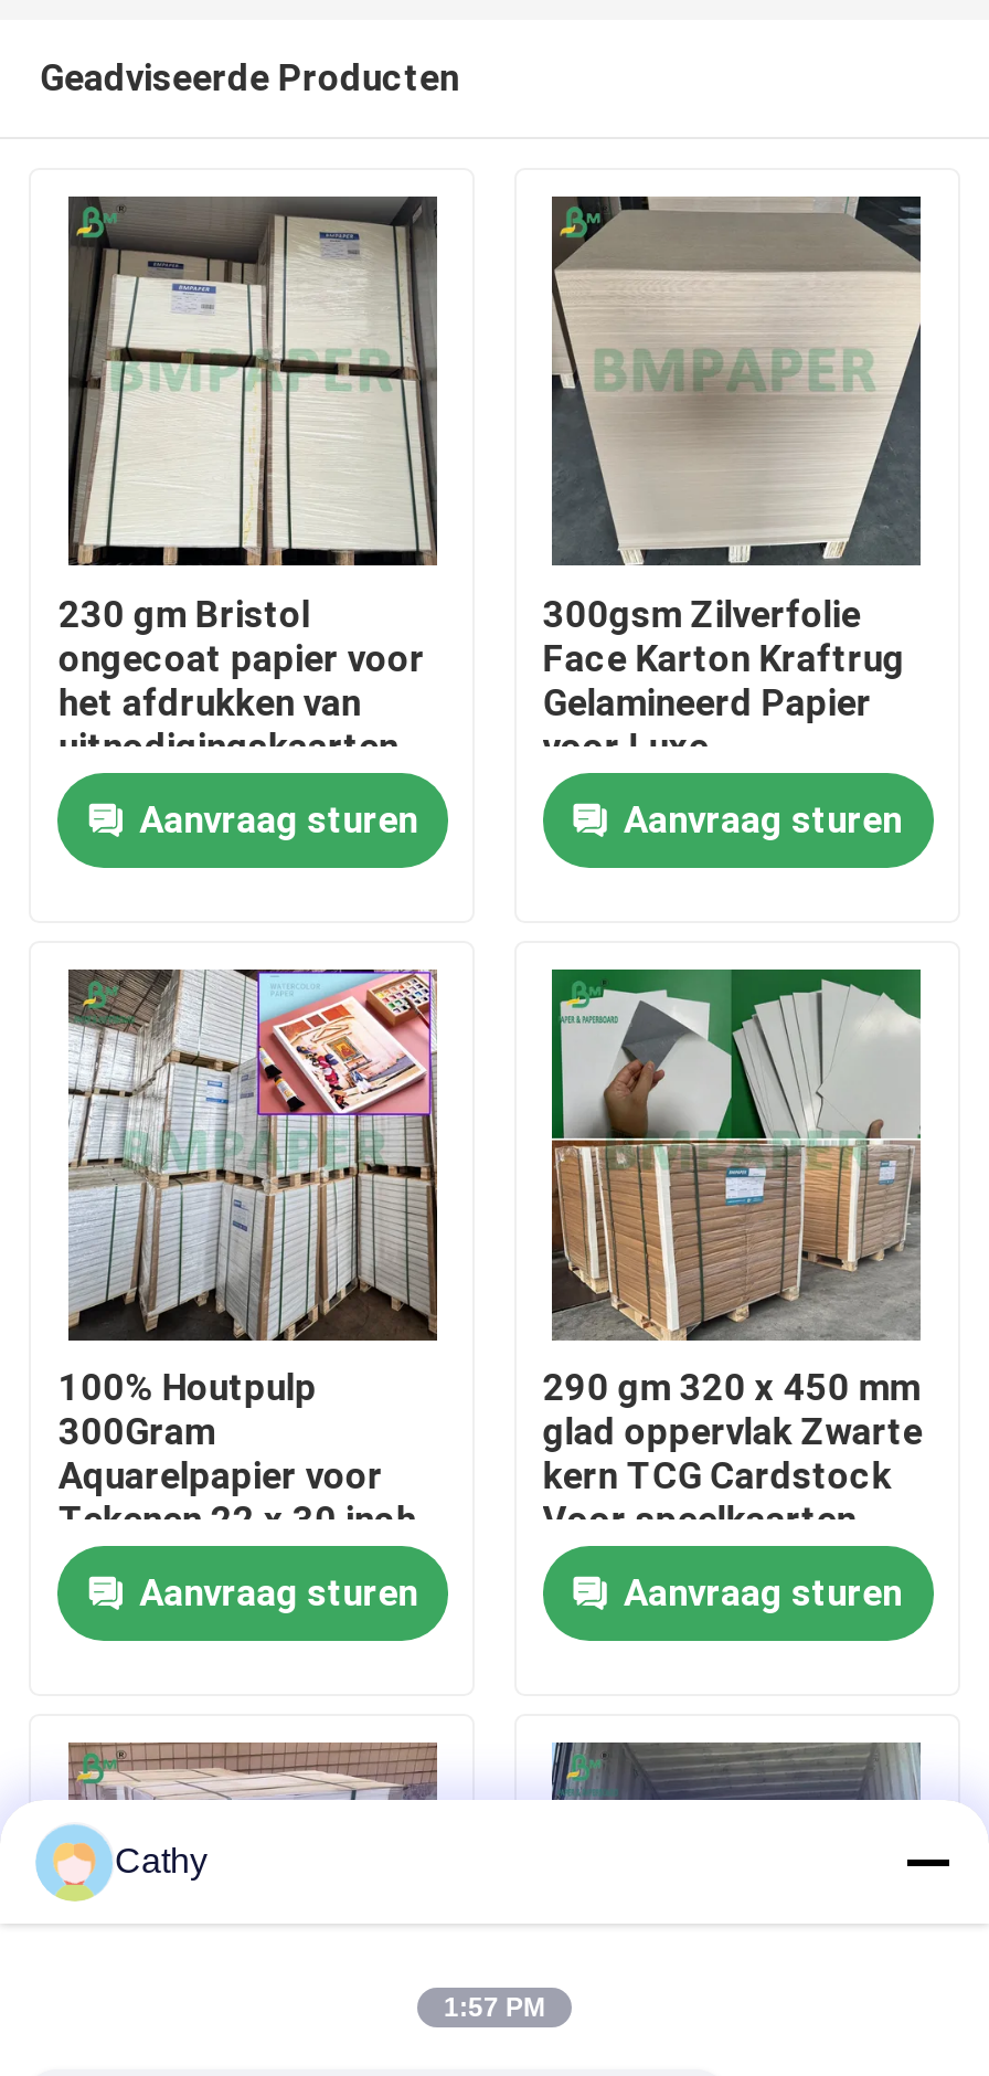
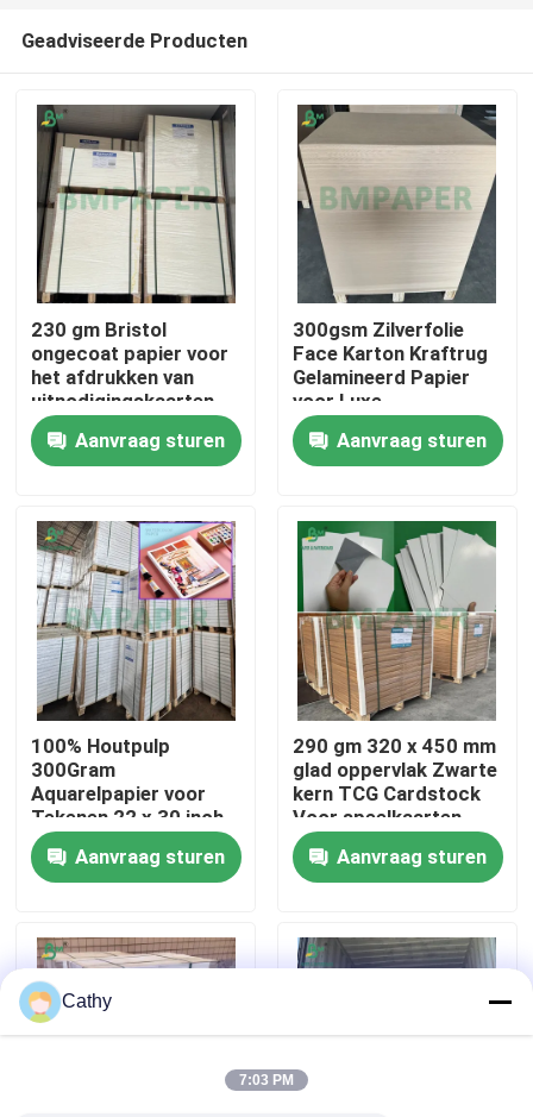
[444,1992,545,2023] 1:57 PM -> [239,1072,294,1088] 7:03 PM

